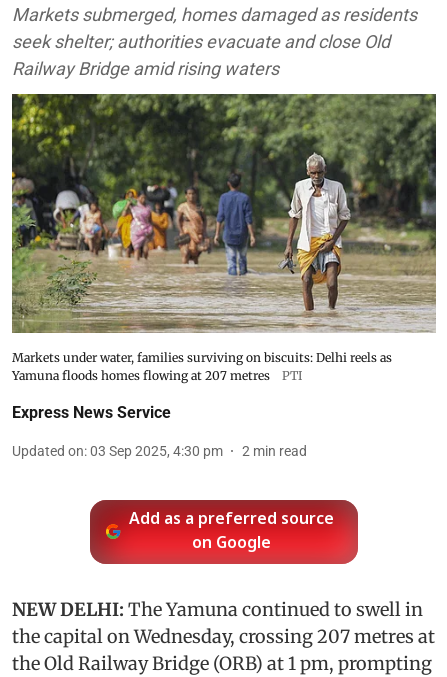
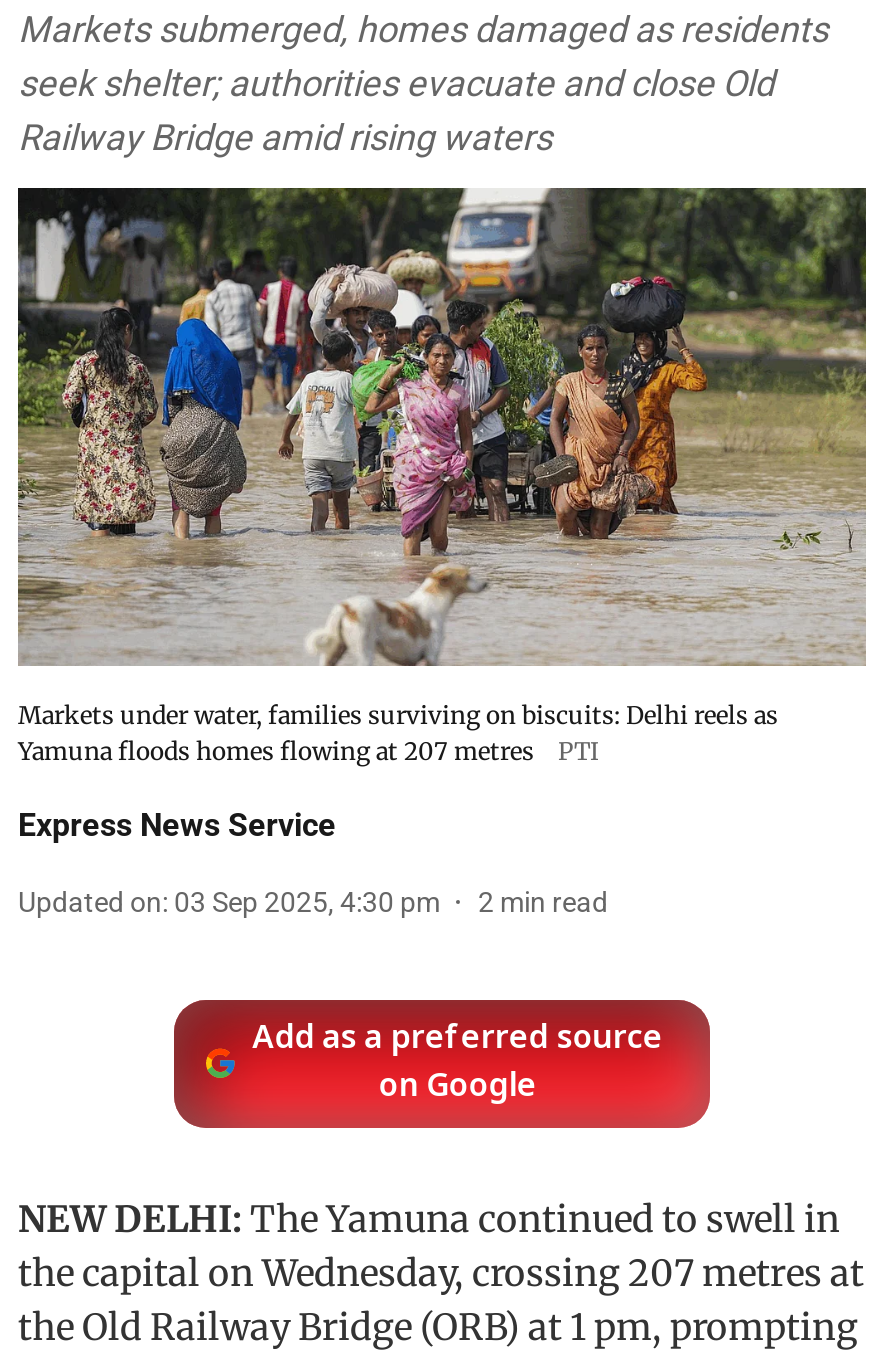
[11,93,437,333] [image] -> [16,186,868,666] [image]

